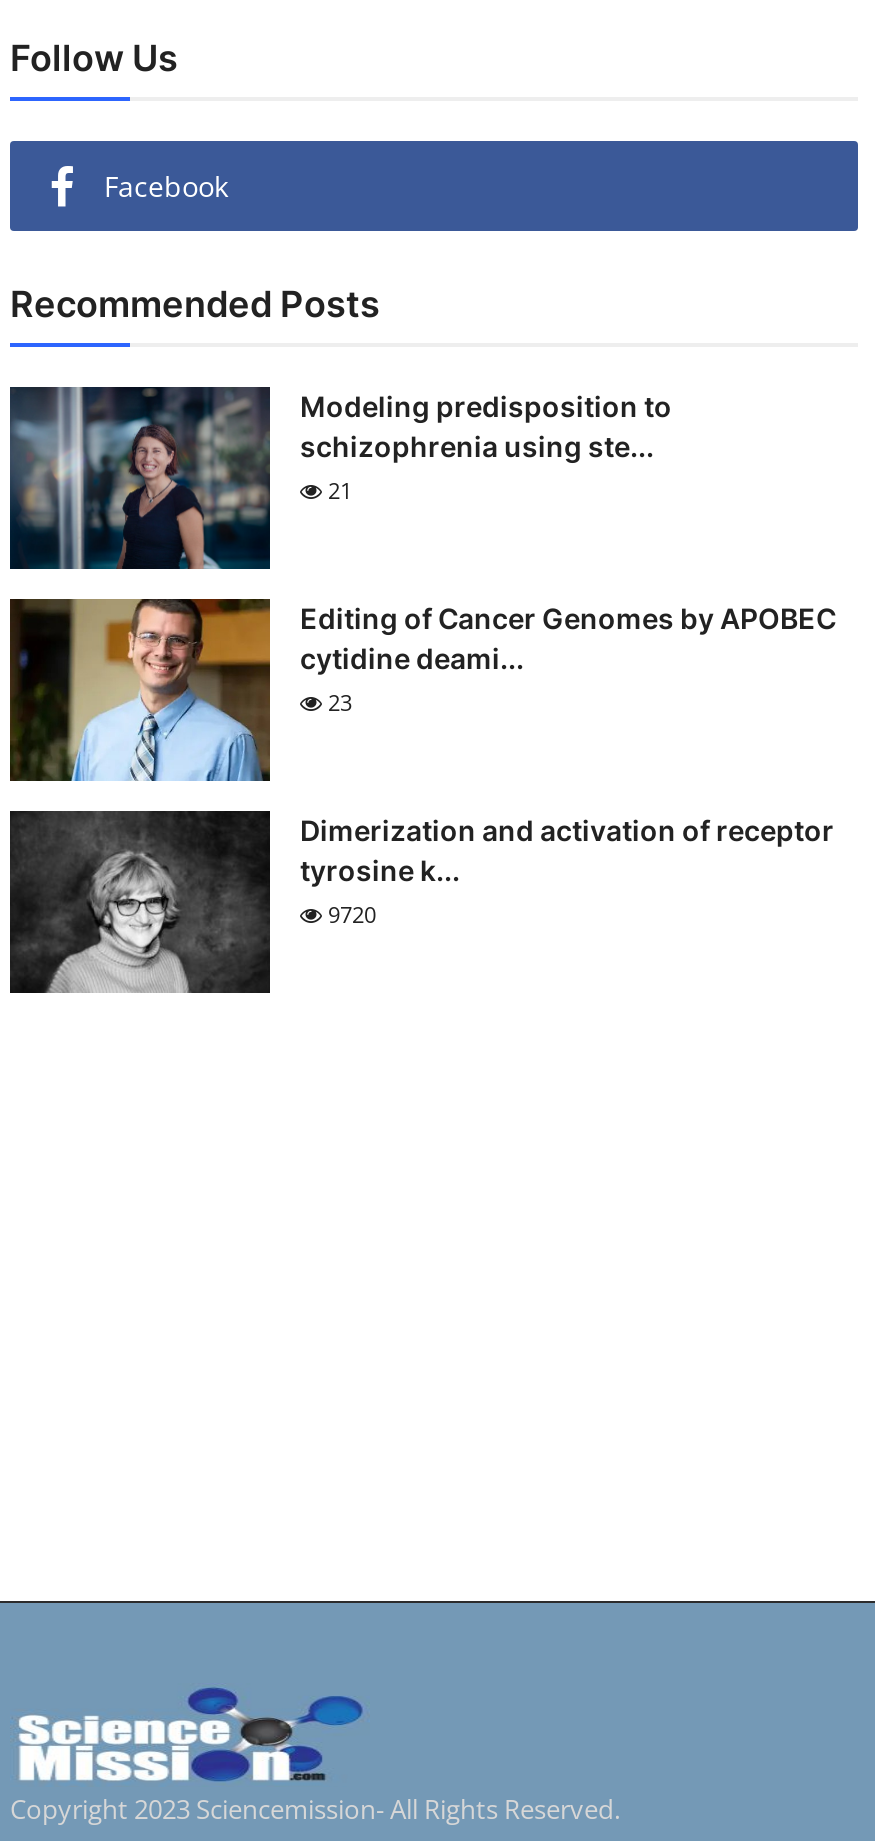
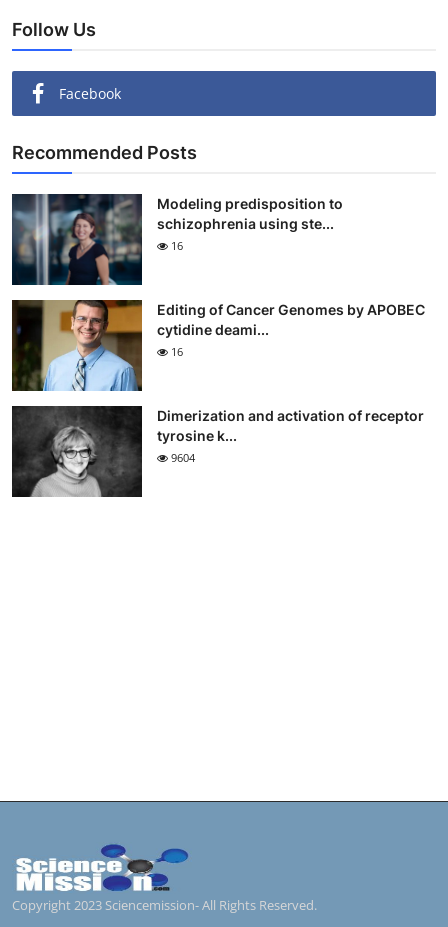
[322,475,352,505] 21 -> [168,238,183,253] 16
[322,687,352,717] 23 -> [168,344,183,359] 16
[322,899,376,929] 9720 -> [168,450,195,465] 9604

